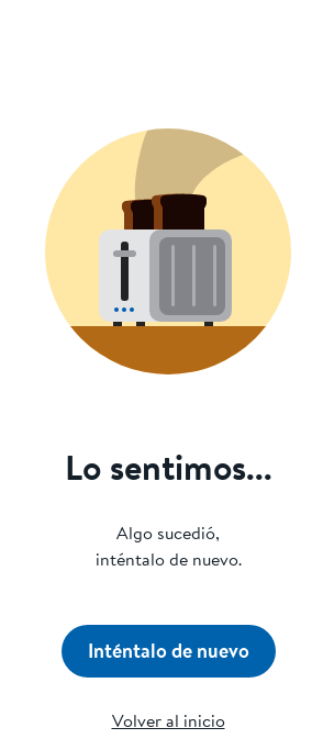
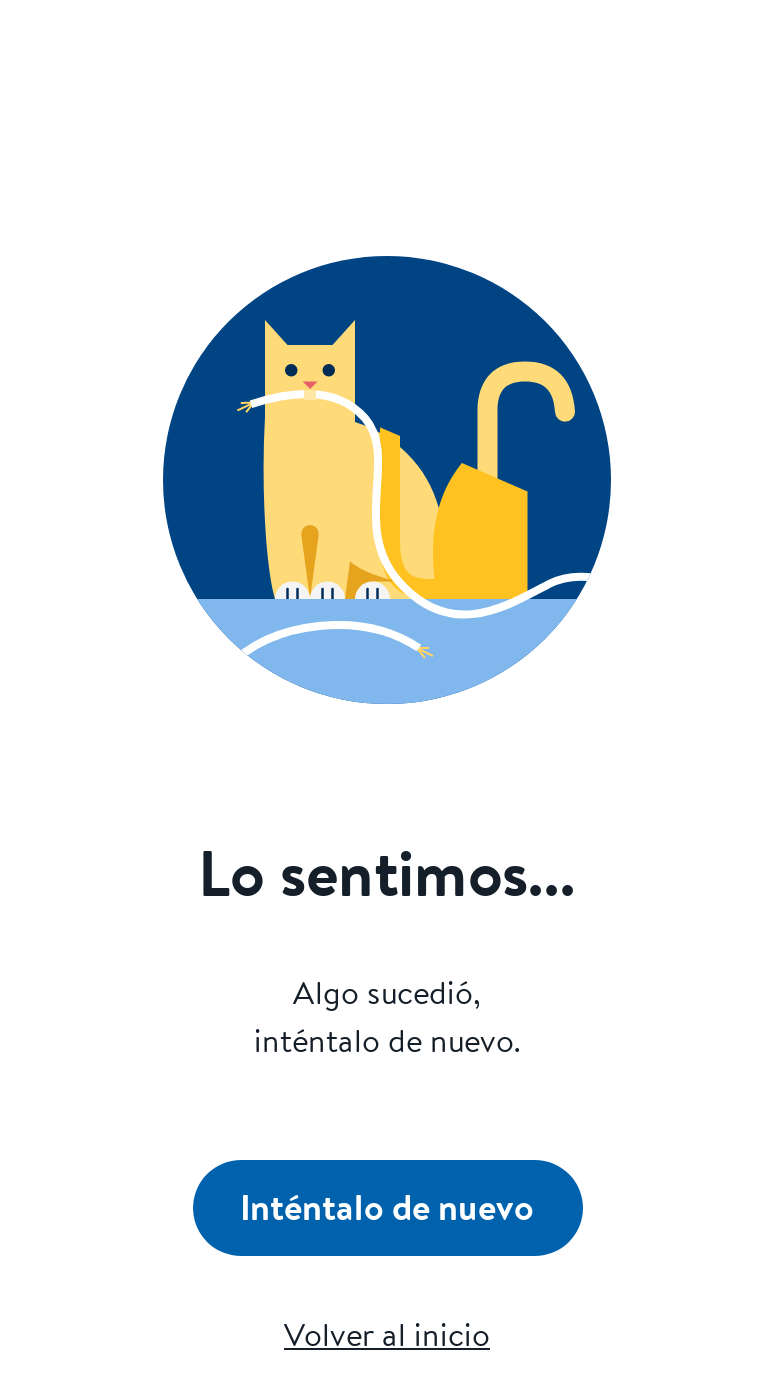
[45,128,291,376] [image] -> [161,254,613,706] [image]

